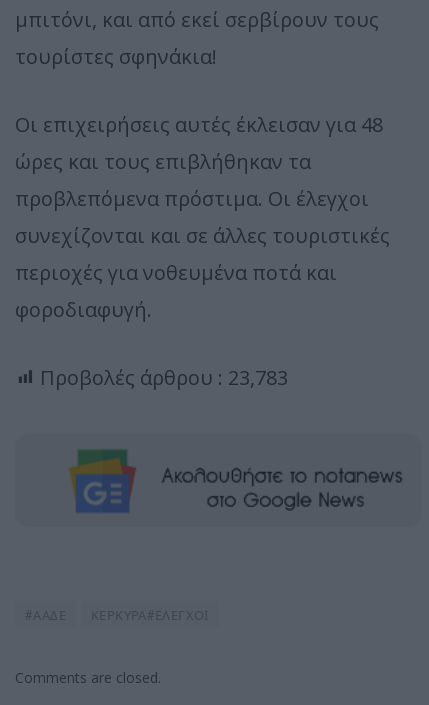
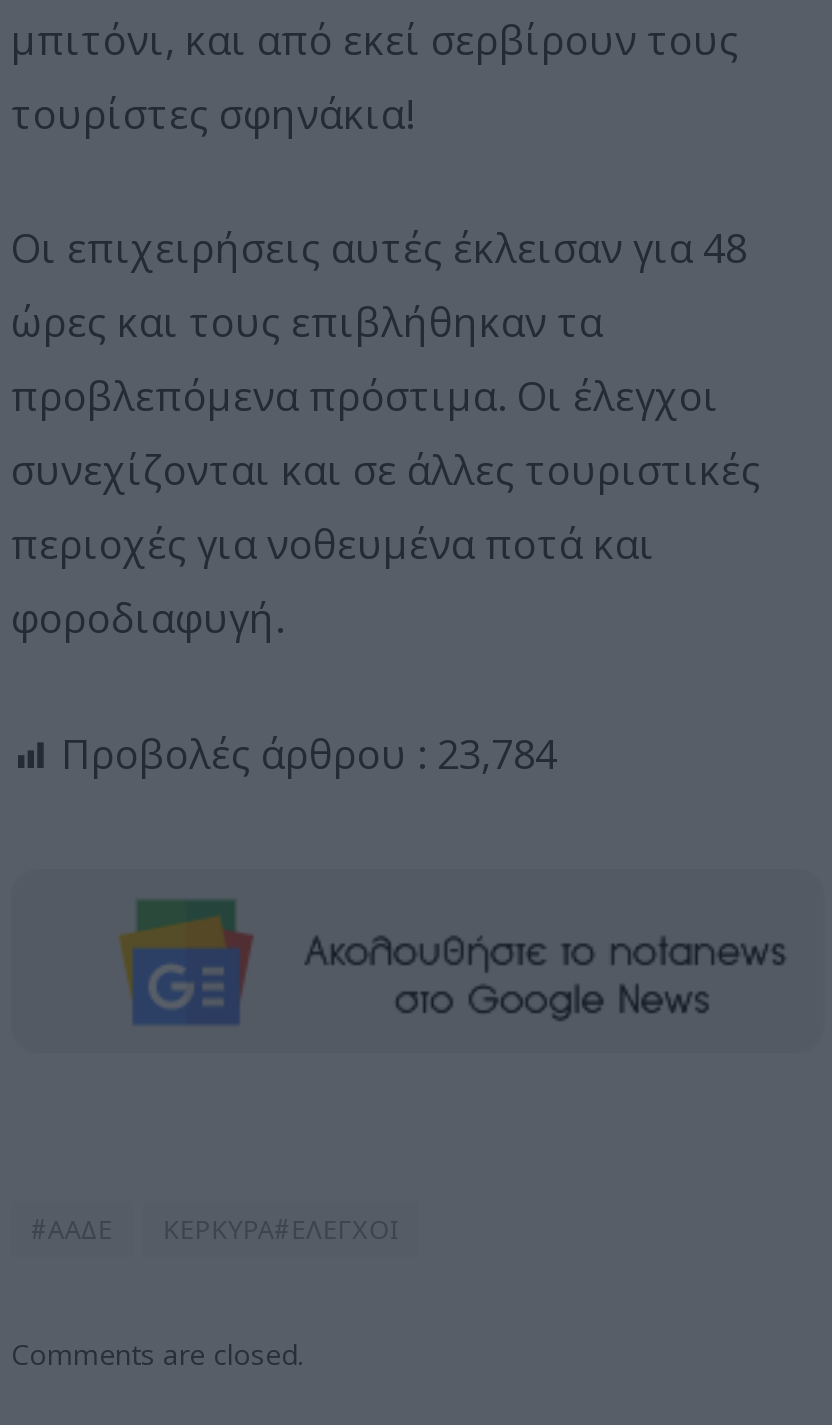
[40,364,288,391] Προβολές άρθρου : 23,783 -> [61,728,557,782] Προβολές άρθρου : 23,784

